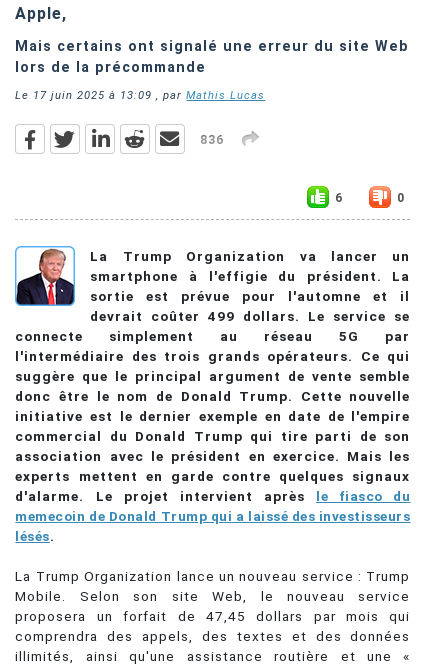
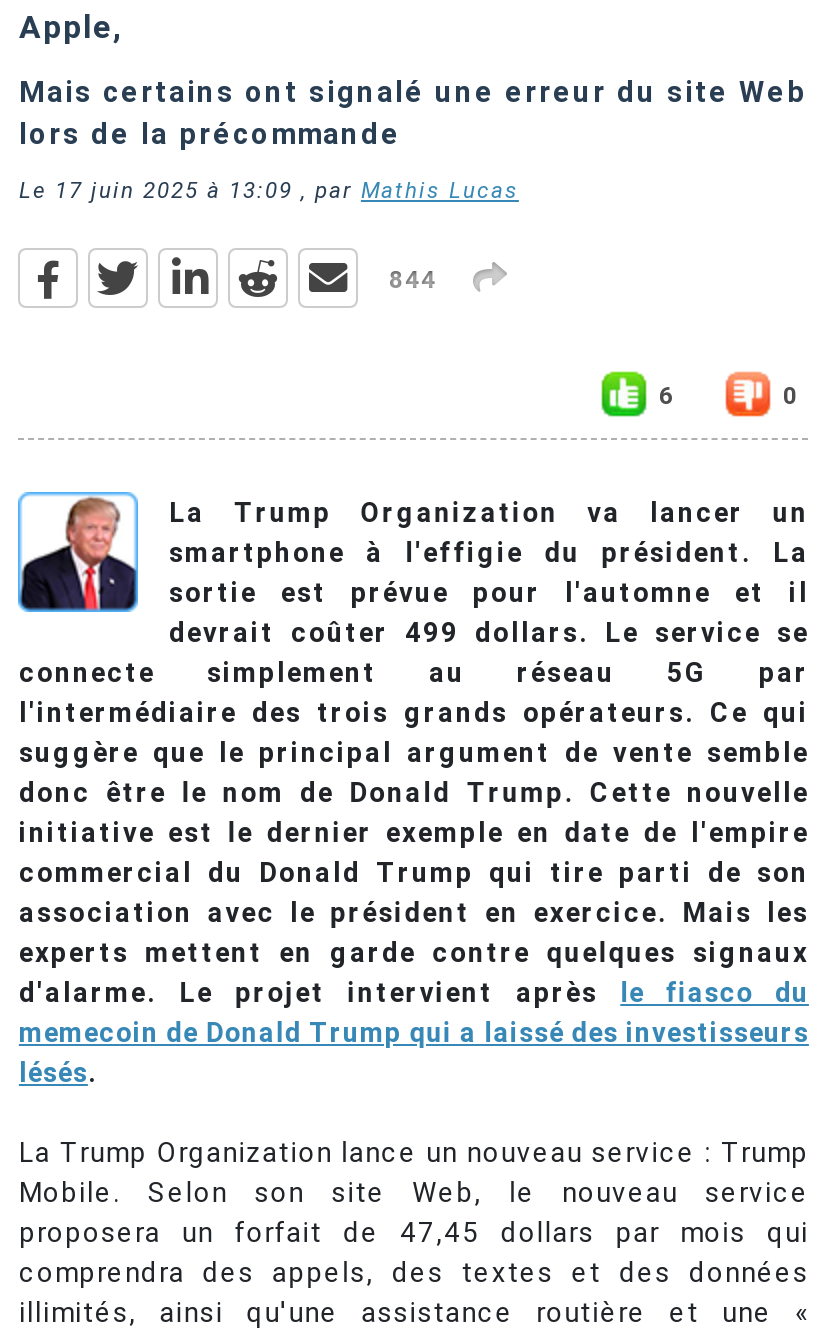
[200,133,224,147] 836 -> [389,267,437,295] 844

